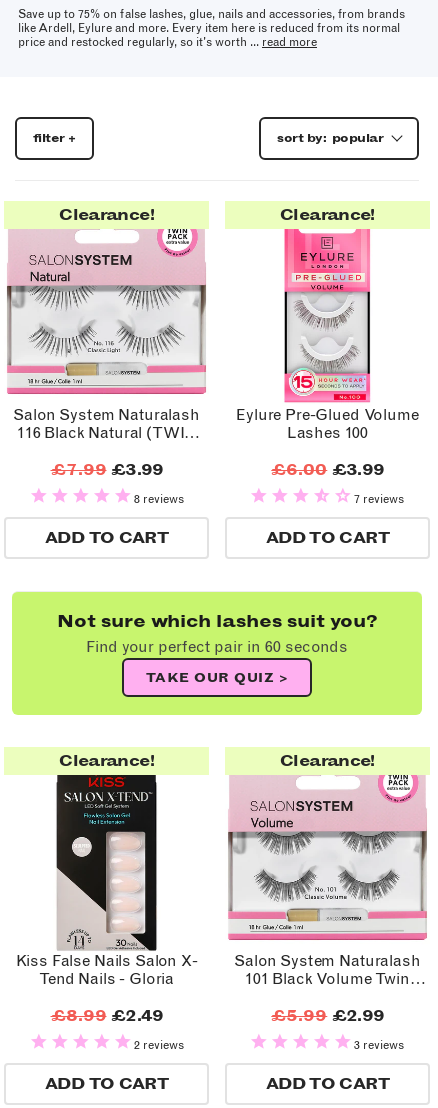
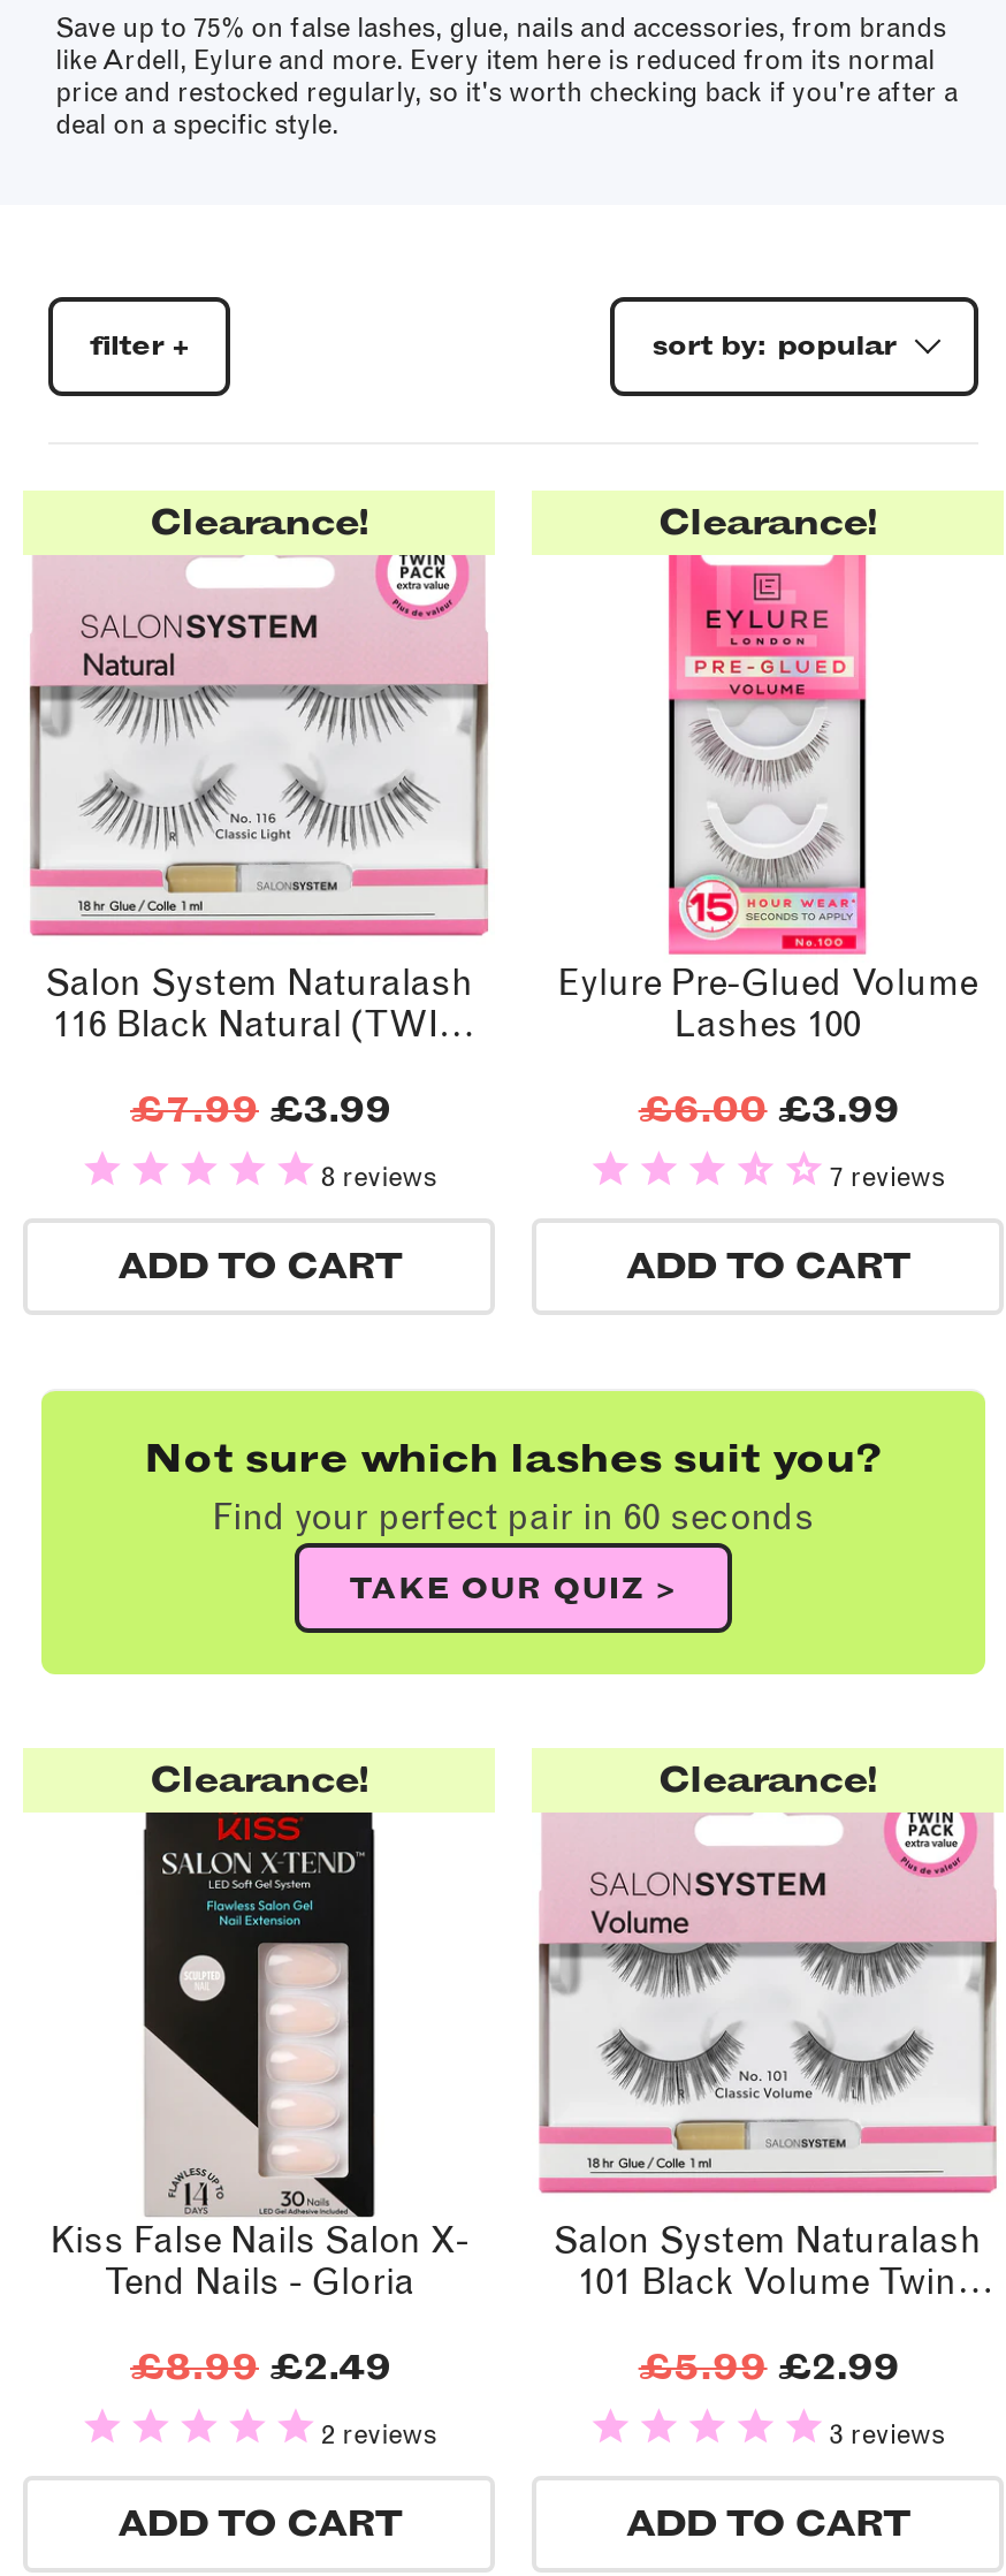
[18,35,317,49] price and restocked regularly, so it's worth ... read more -> [55,76,958,140] price and restocked regularly, so it's worth checking back if you're after a | deal on a specific style.

